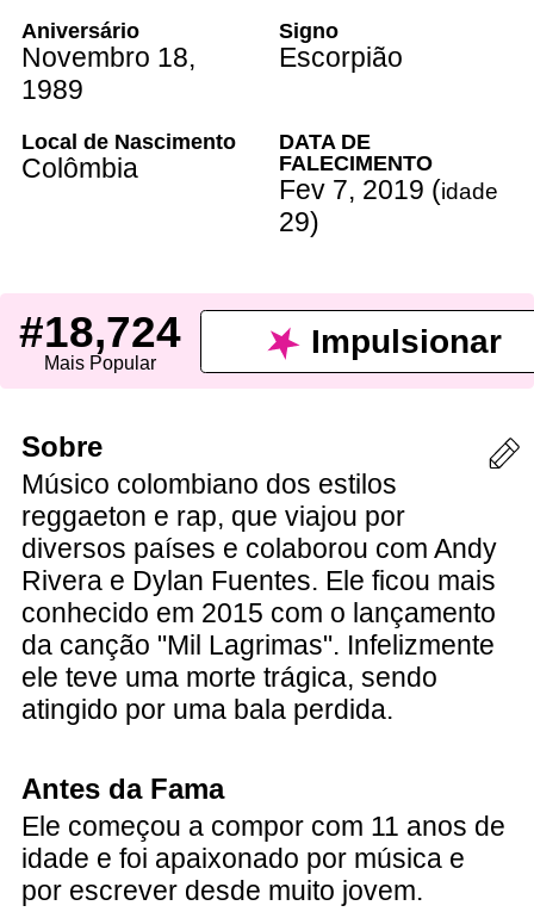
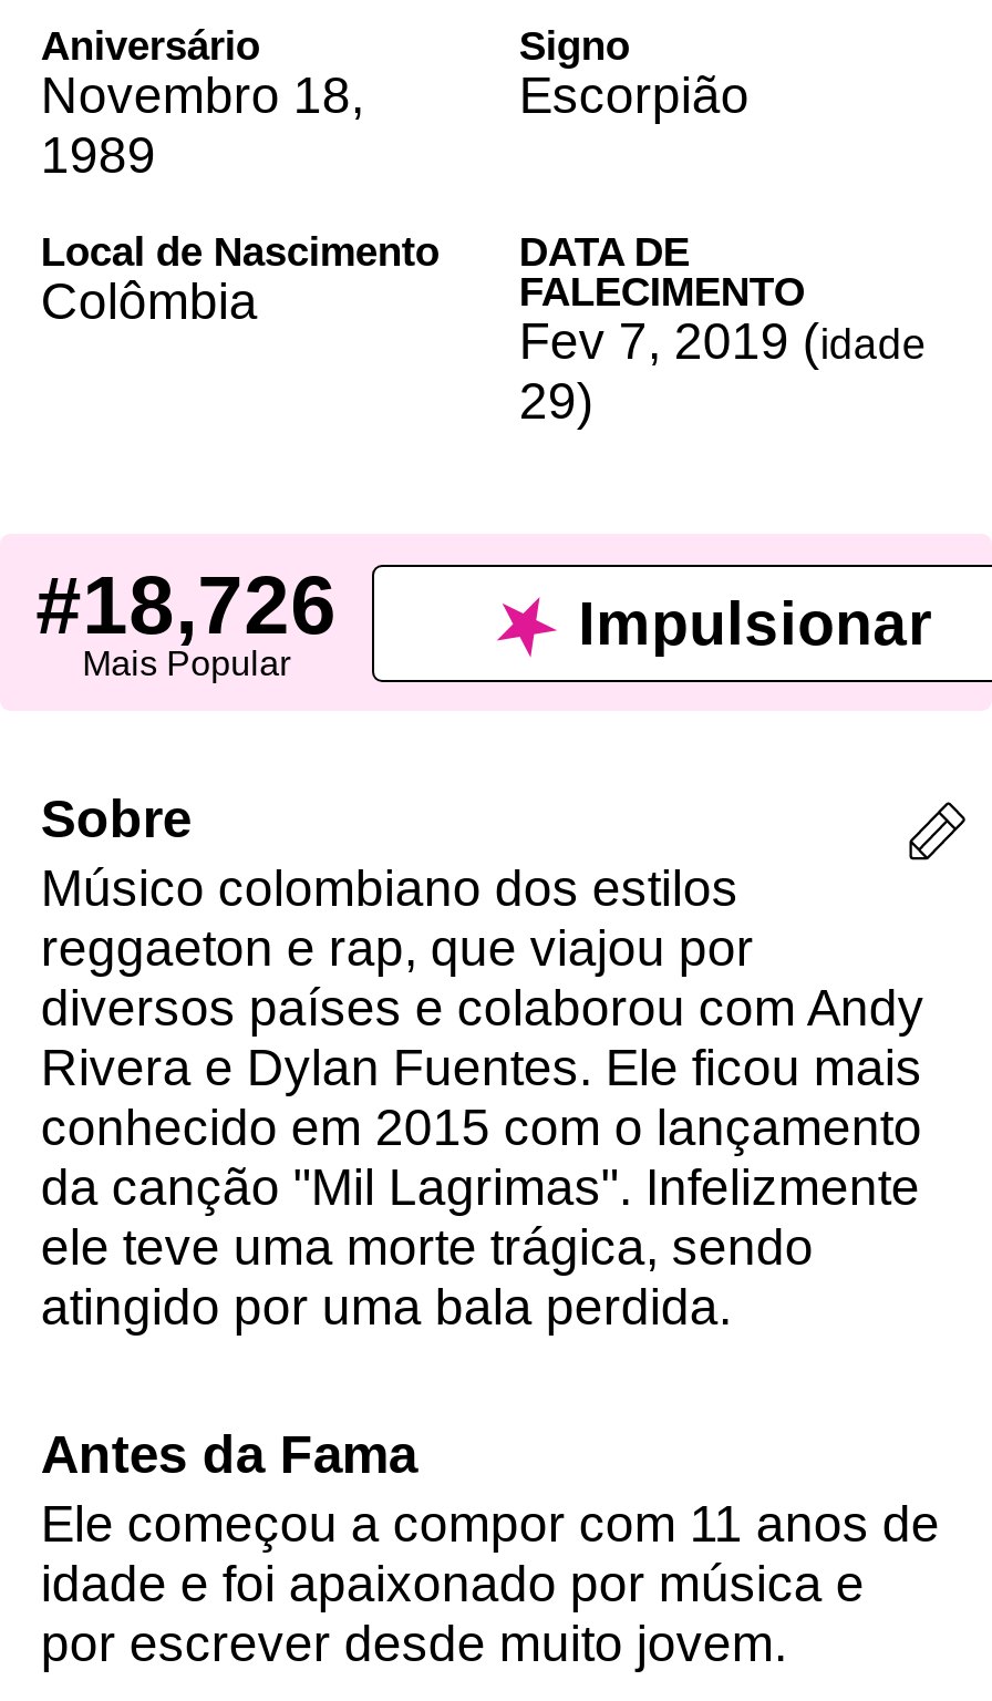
[19,307,181,356] #18,724 -> [36,559,337,650] #18,726

